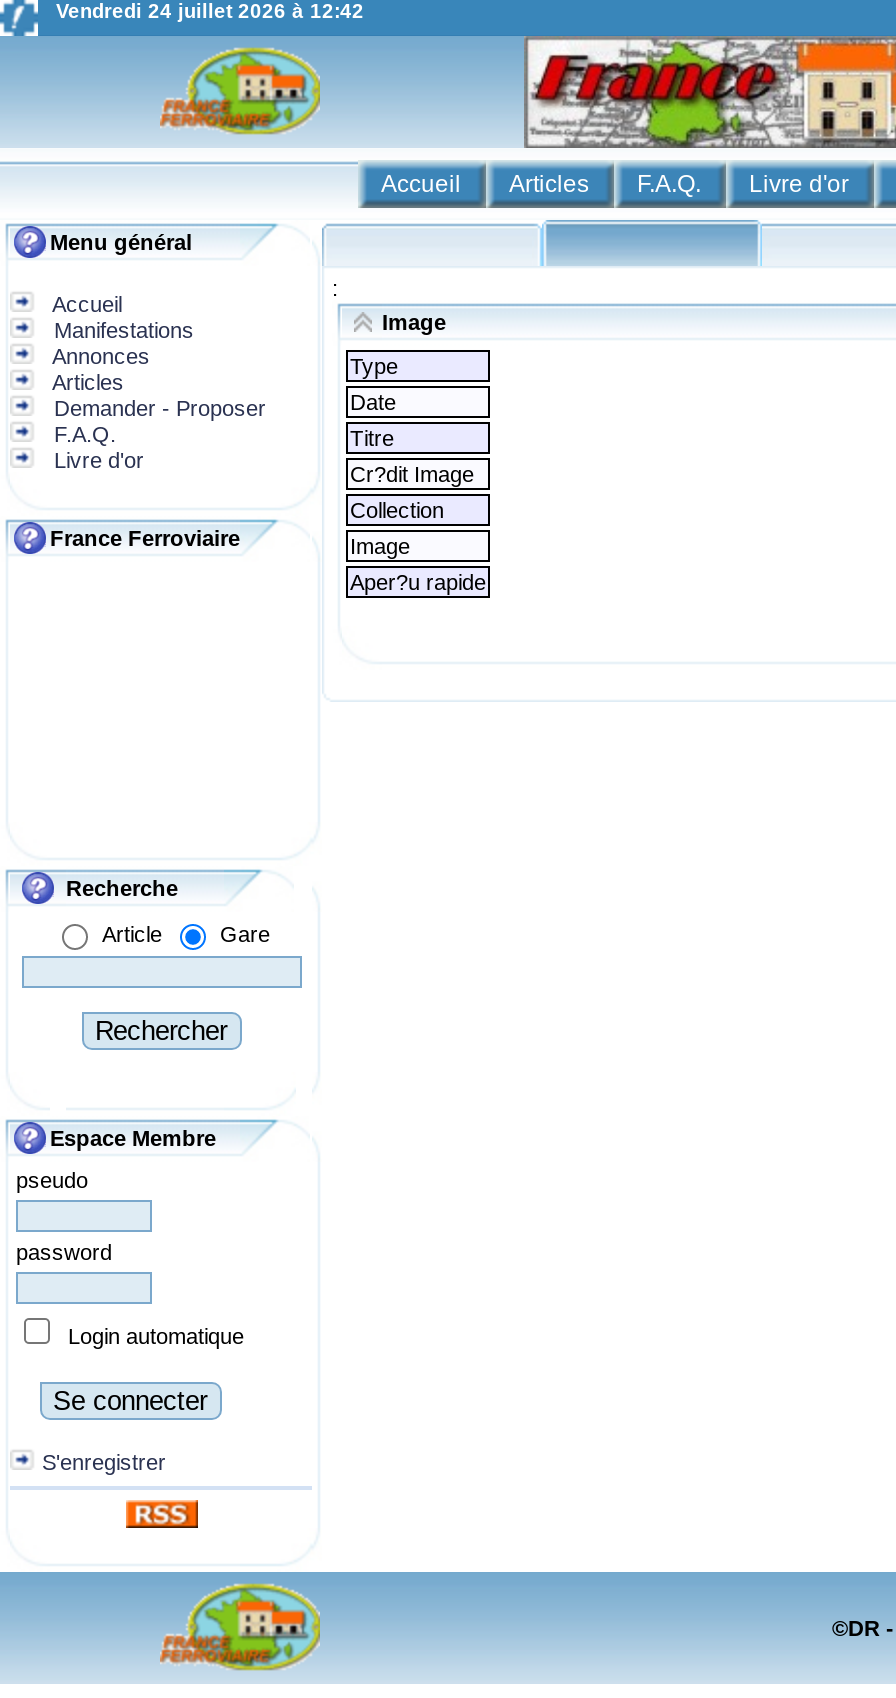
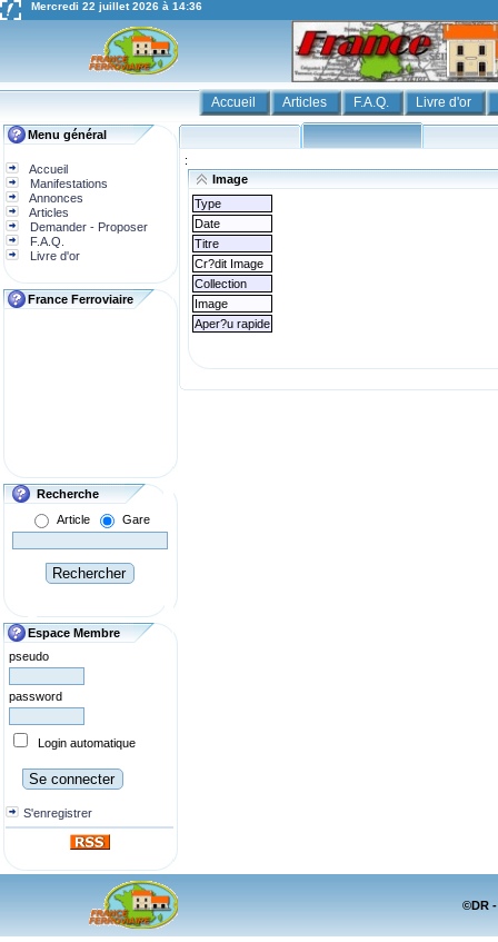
[44,0,364,22] Vendredi 24 juillet 2026 à 12:42 -> [24,0,202,12] Mercredi 22 juillet 2026 à 14:36

